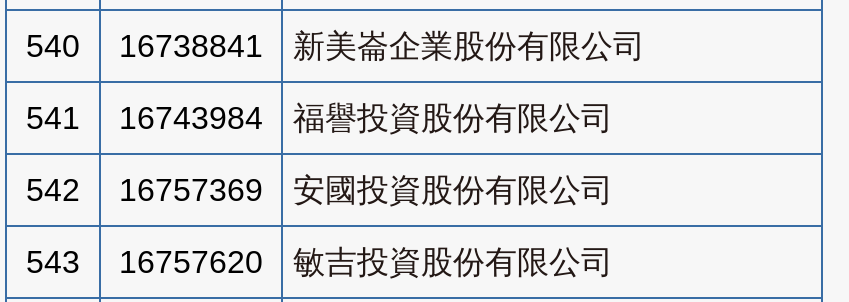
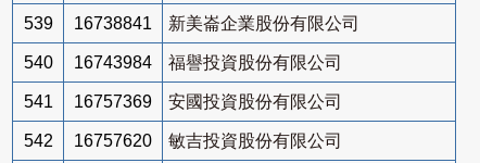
[26,29,645,63] 540 16738841 新美崙企業股份有限公司 -> [23,14,359,32] 539 16738841 新美崙企業股份有限公司
[26,101,613,135] 541 16743984 福譽投資股份有限公司 -> [23,53,342,72] 540 16743984 福譽投資股份有限公司
[26,173,613,207] 542 16757369 安國投資股份有限公司 -> [23,92,342,111] 541 16757369 安國投資股份有限公司
[26,245,613,279] 543 16757620 敏吉投資股份有限公司 -> [23,131,342,150] 542 16757620 敏吉投資股份有限公司

